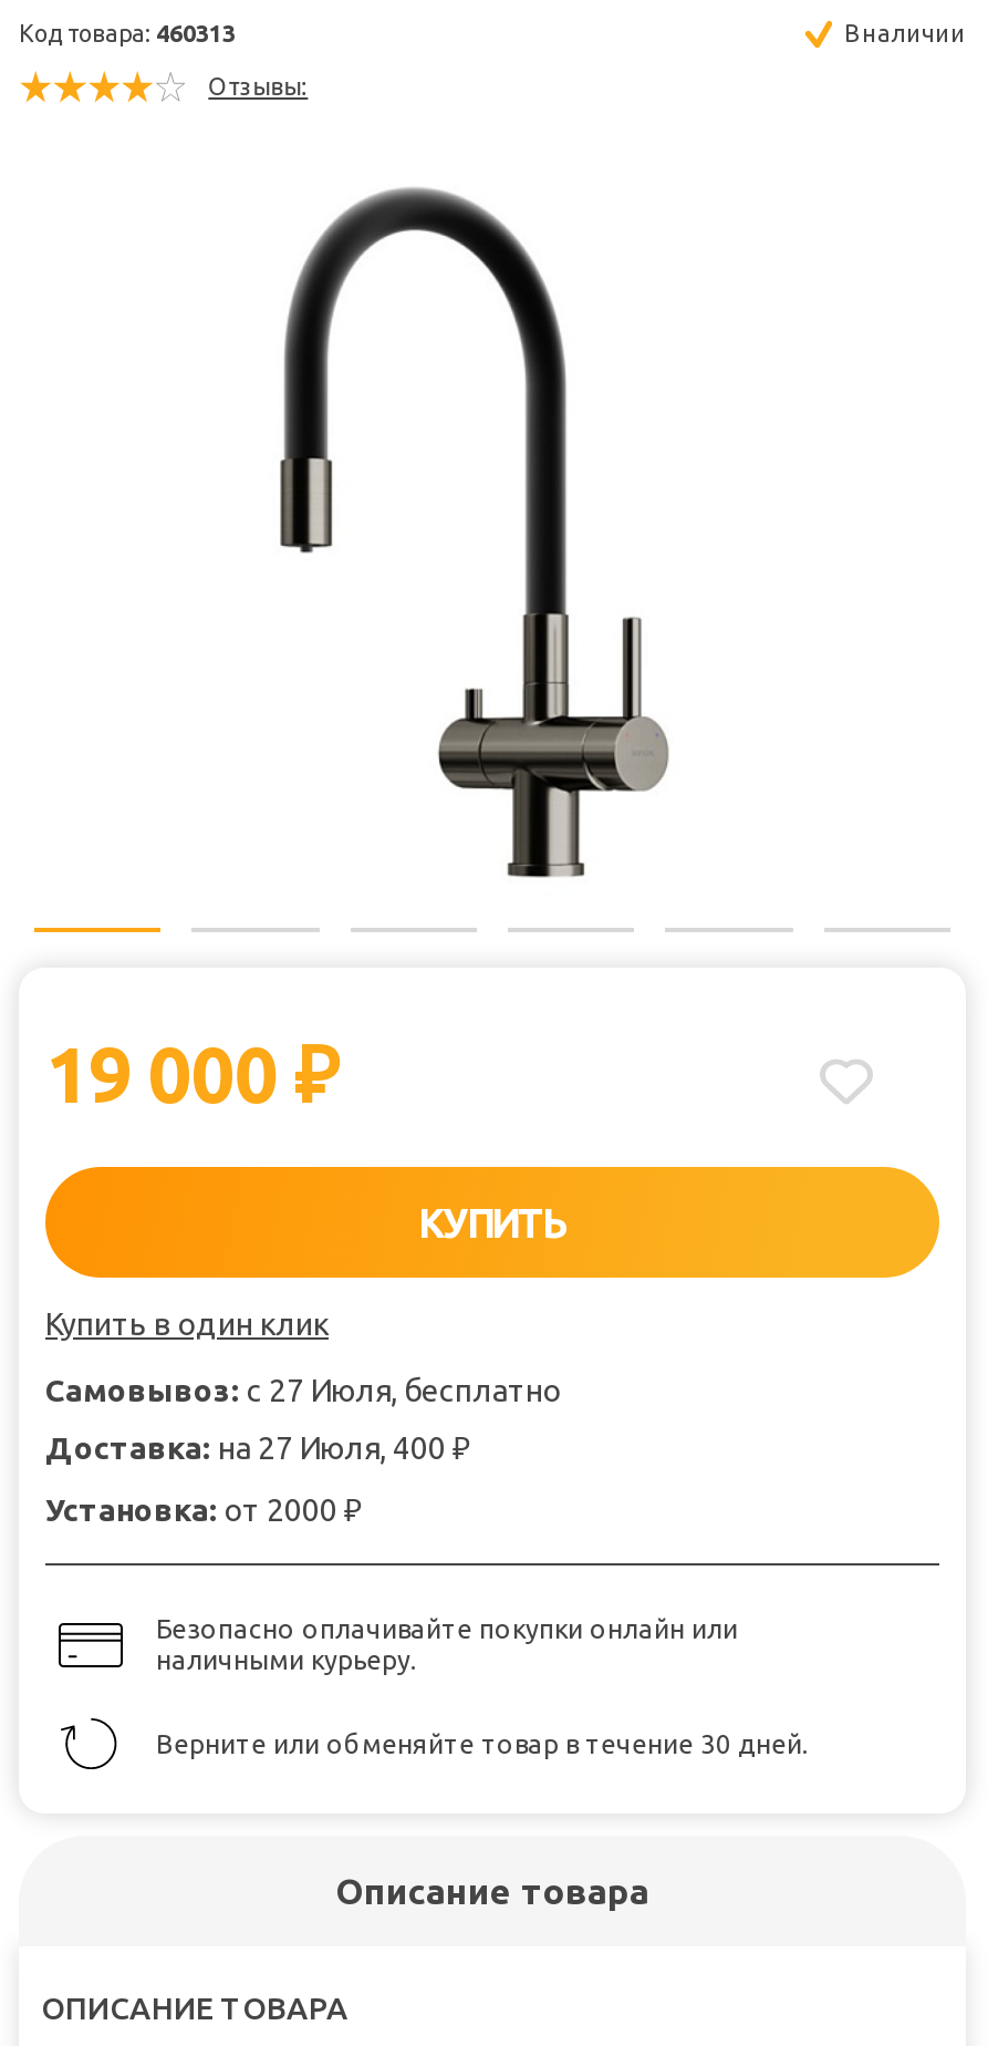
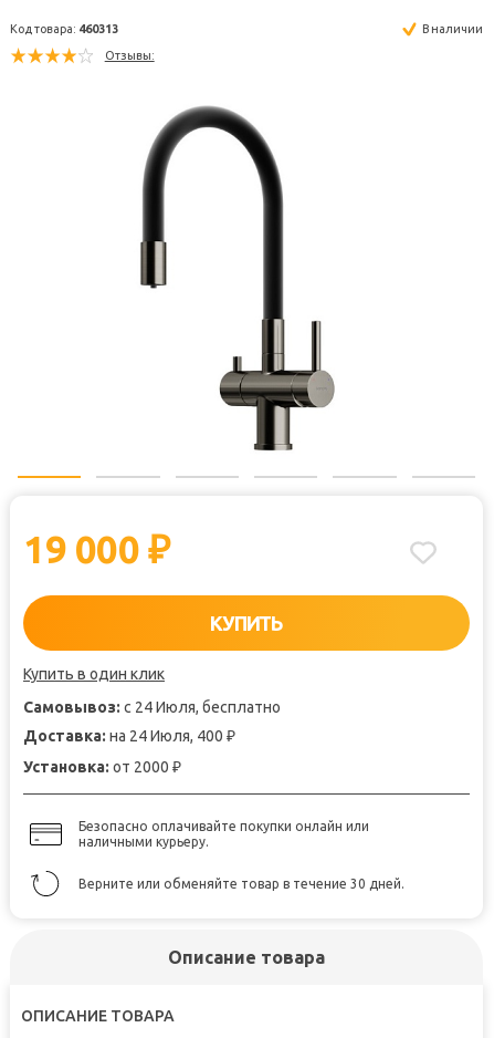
[45,1372,561,1408] Самовывоз: с 27 Июля, бесплатно -> [23,698,281,716] Самовывоз: с 24 Июля, бесплатно
[45,1430,470,1465] Доставка: на 27 Июля, 400 ₽ -> [23,727,235,744] Доставка: на 24 Июля, 400 ₽

